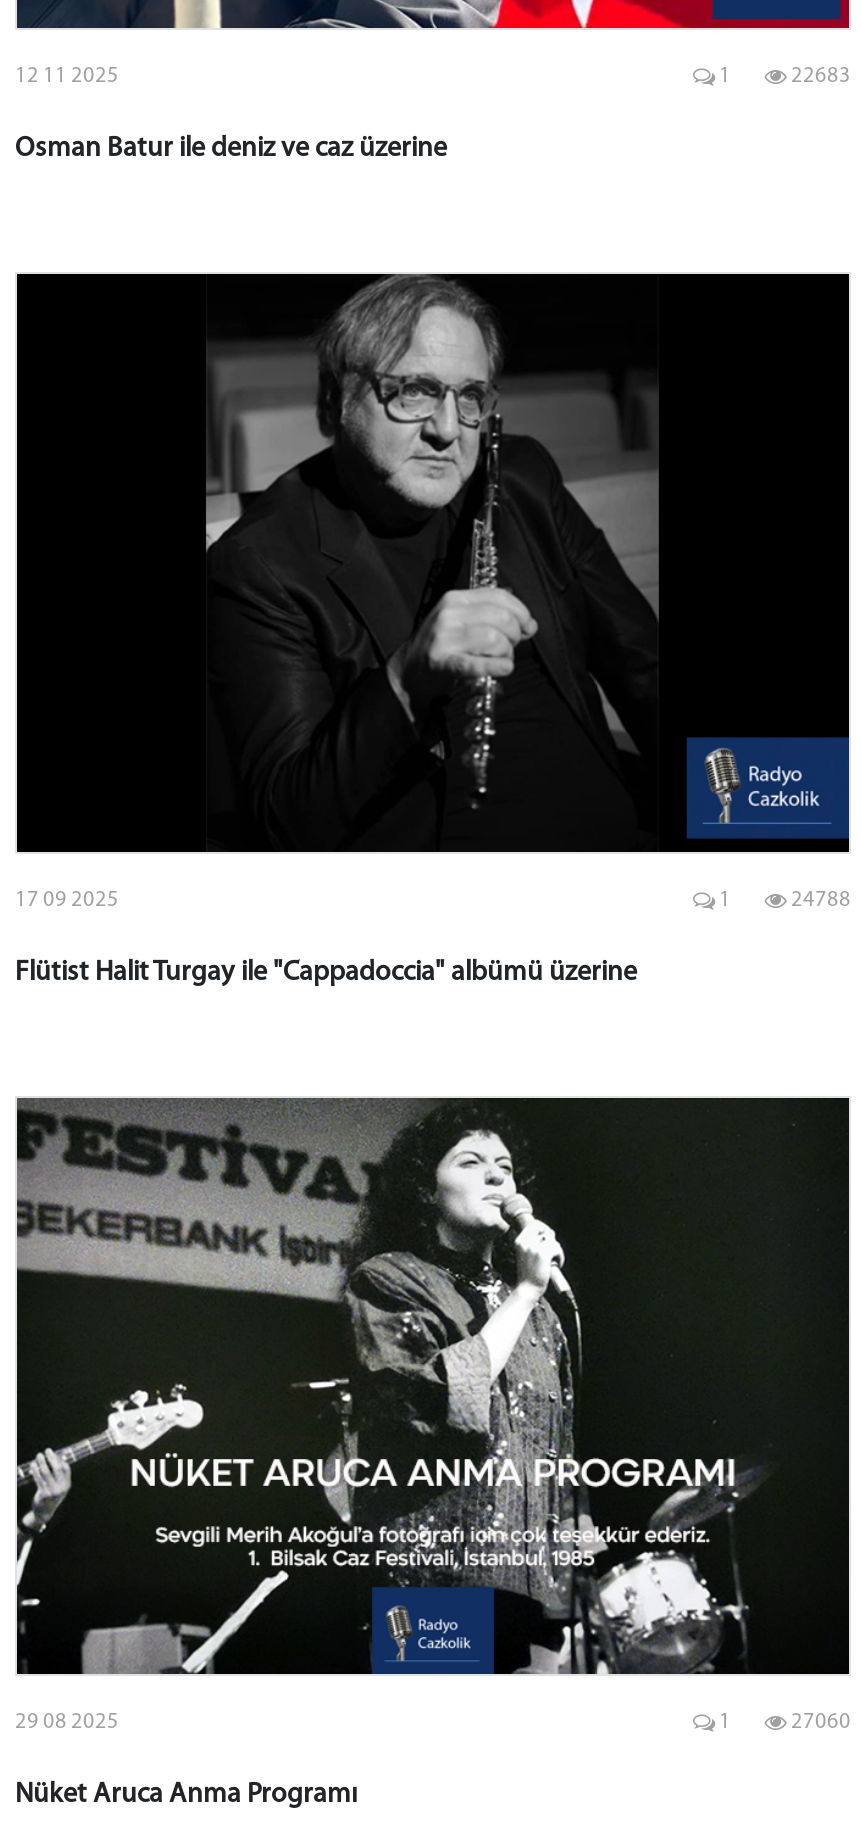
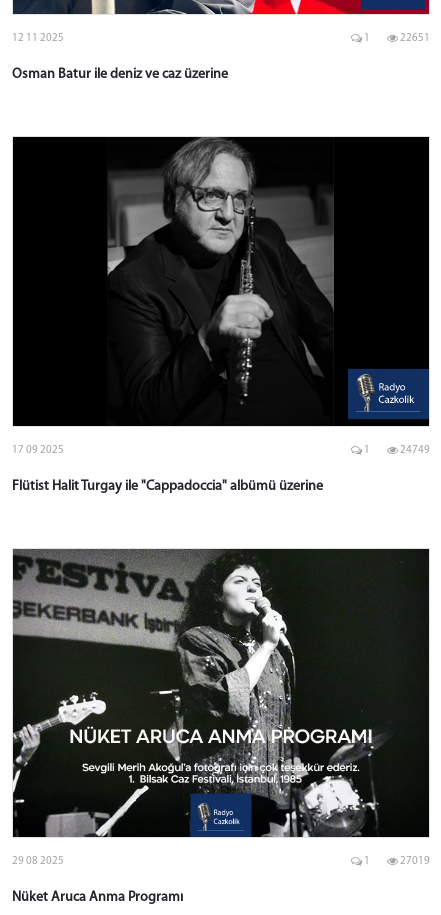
[791,66,851,88] 22683 -> [400,33,430,44] 22651
[791,889,851,911] 24788 -> [400,445,430,456] 24749
[791,1712,851,1734] 27060 -> [400,856,430,867] 27019

